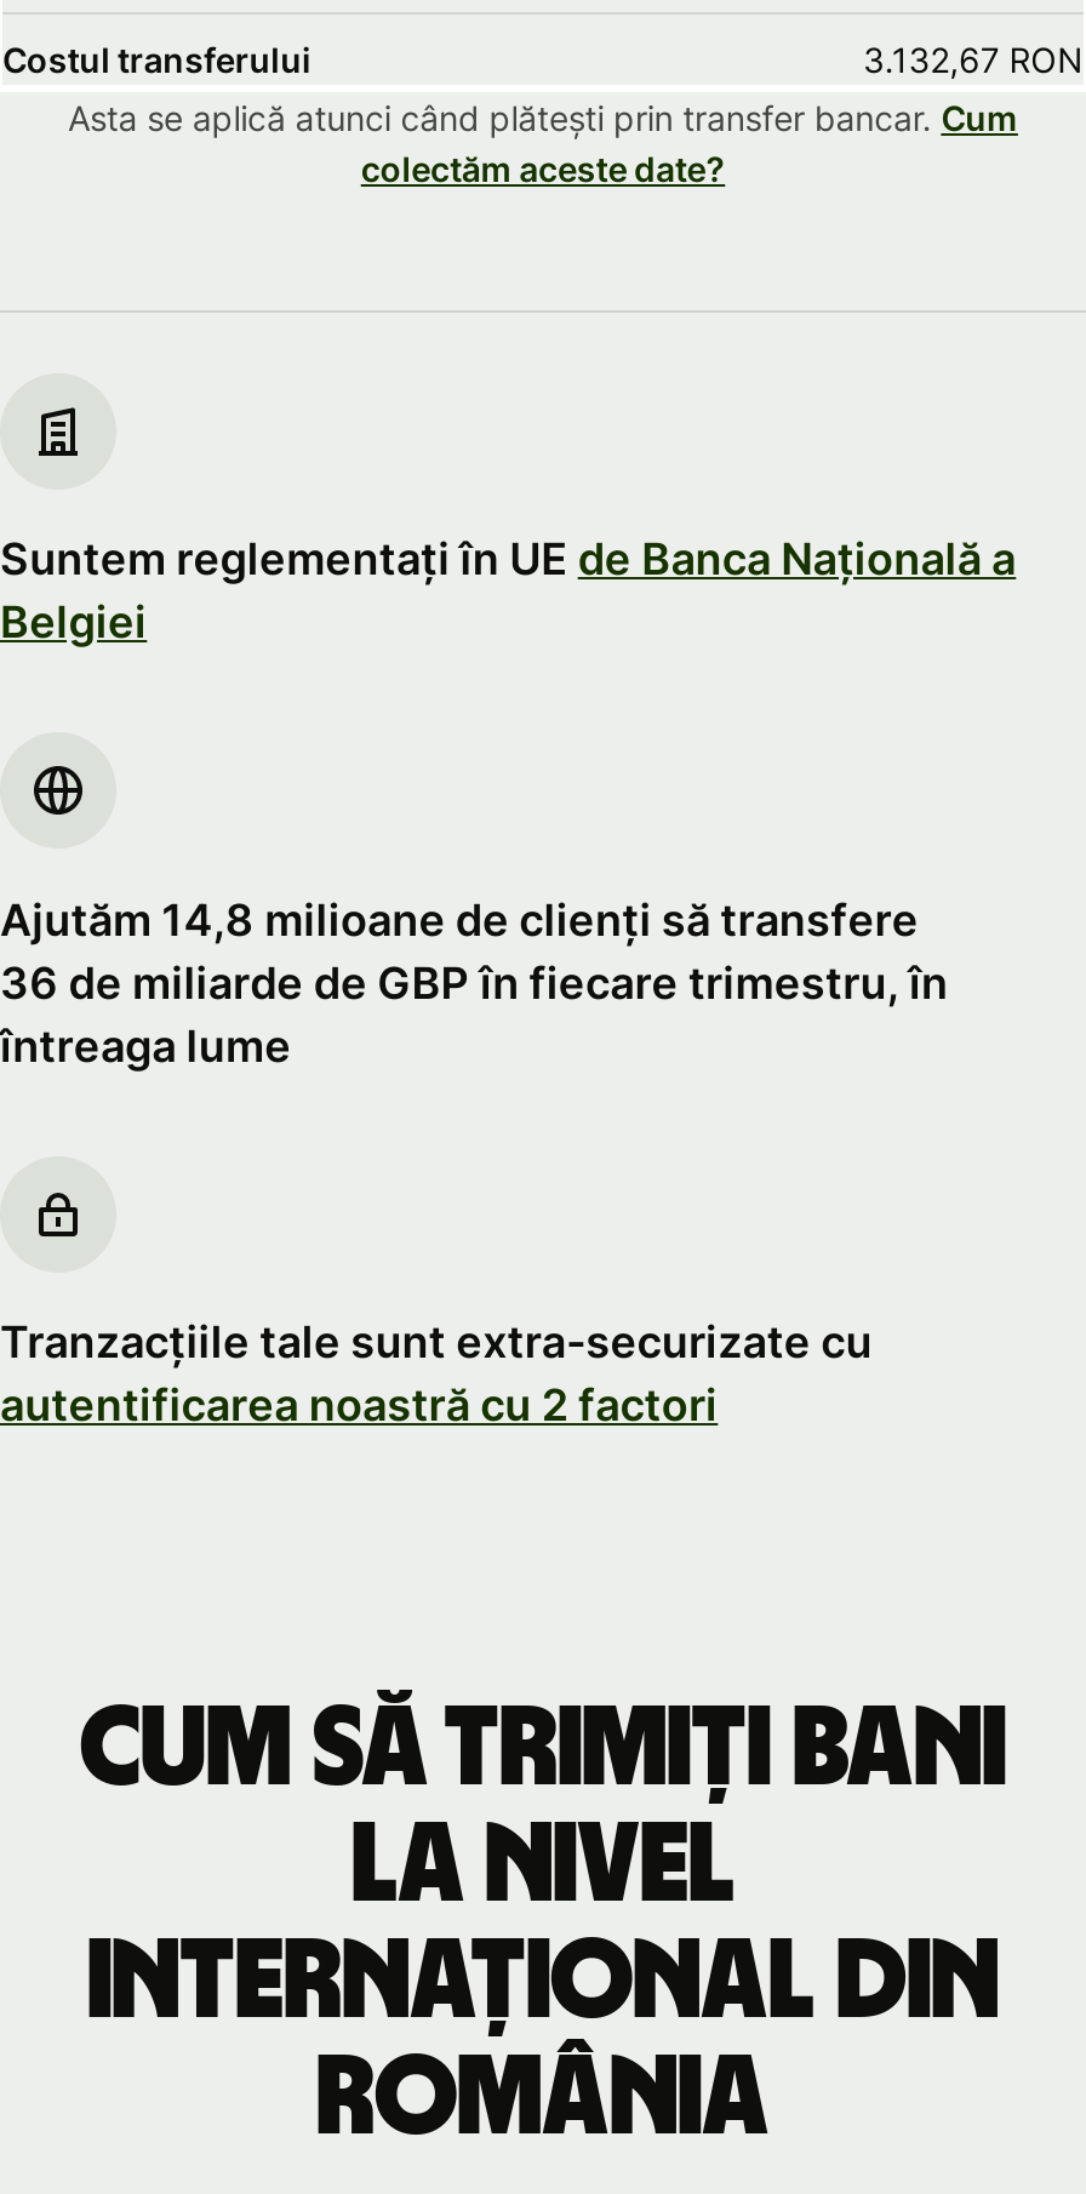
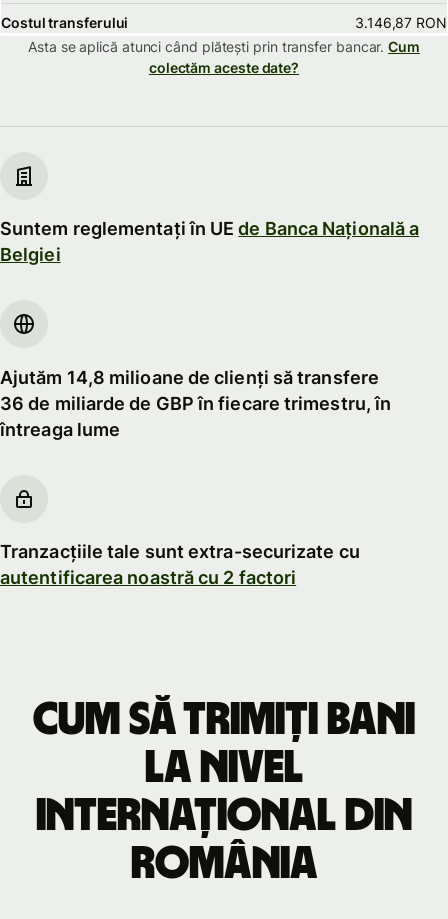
[863,38,1084,79] 3.132,67 RON -> [355,14,447,31] 3.146,87 RON

